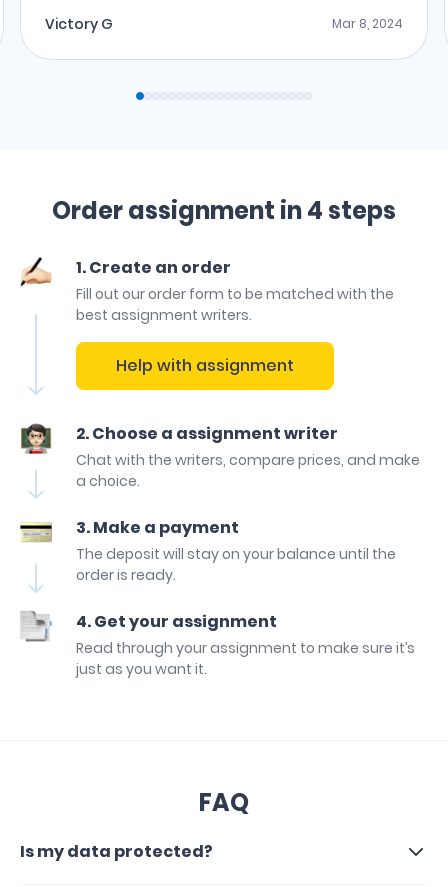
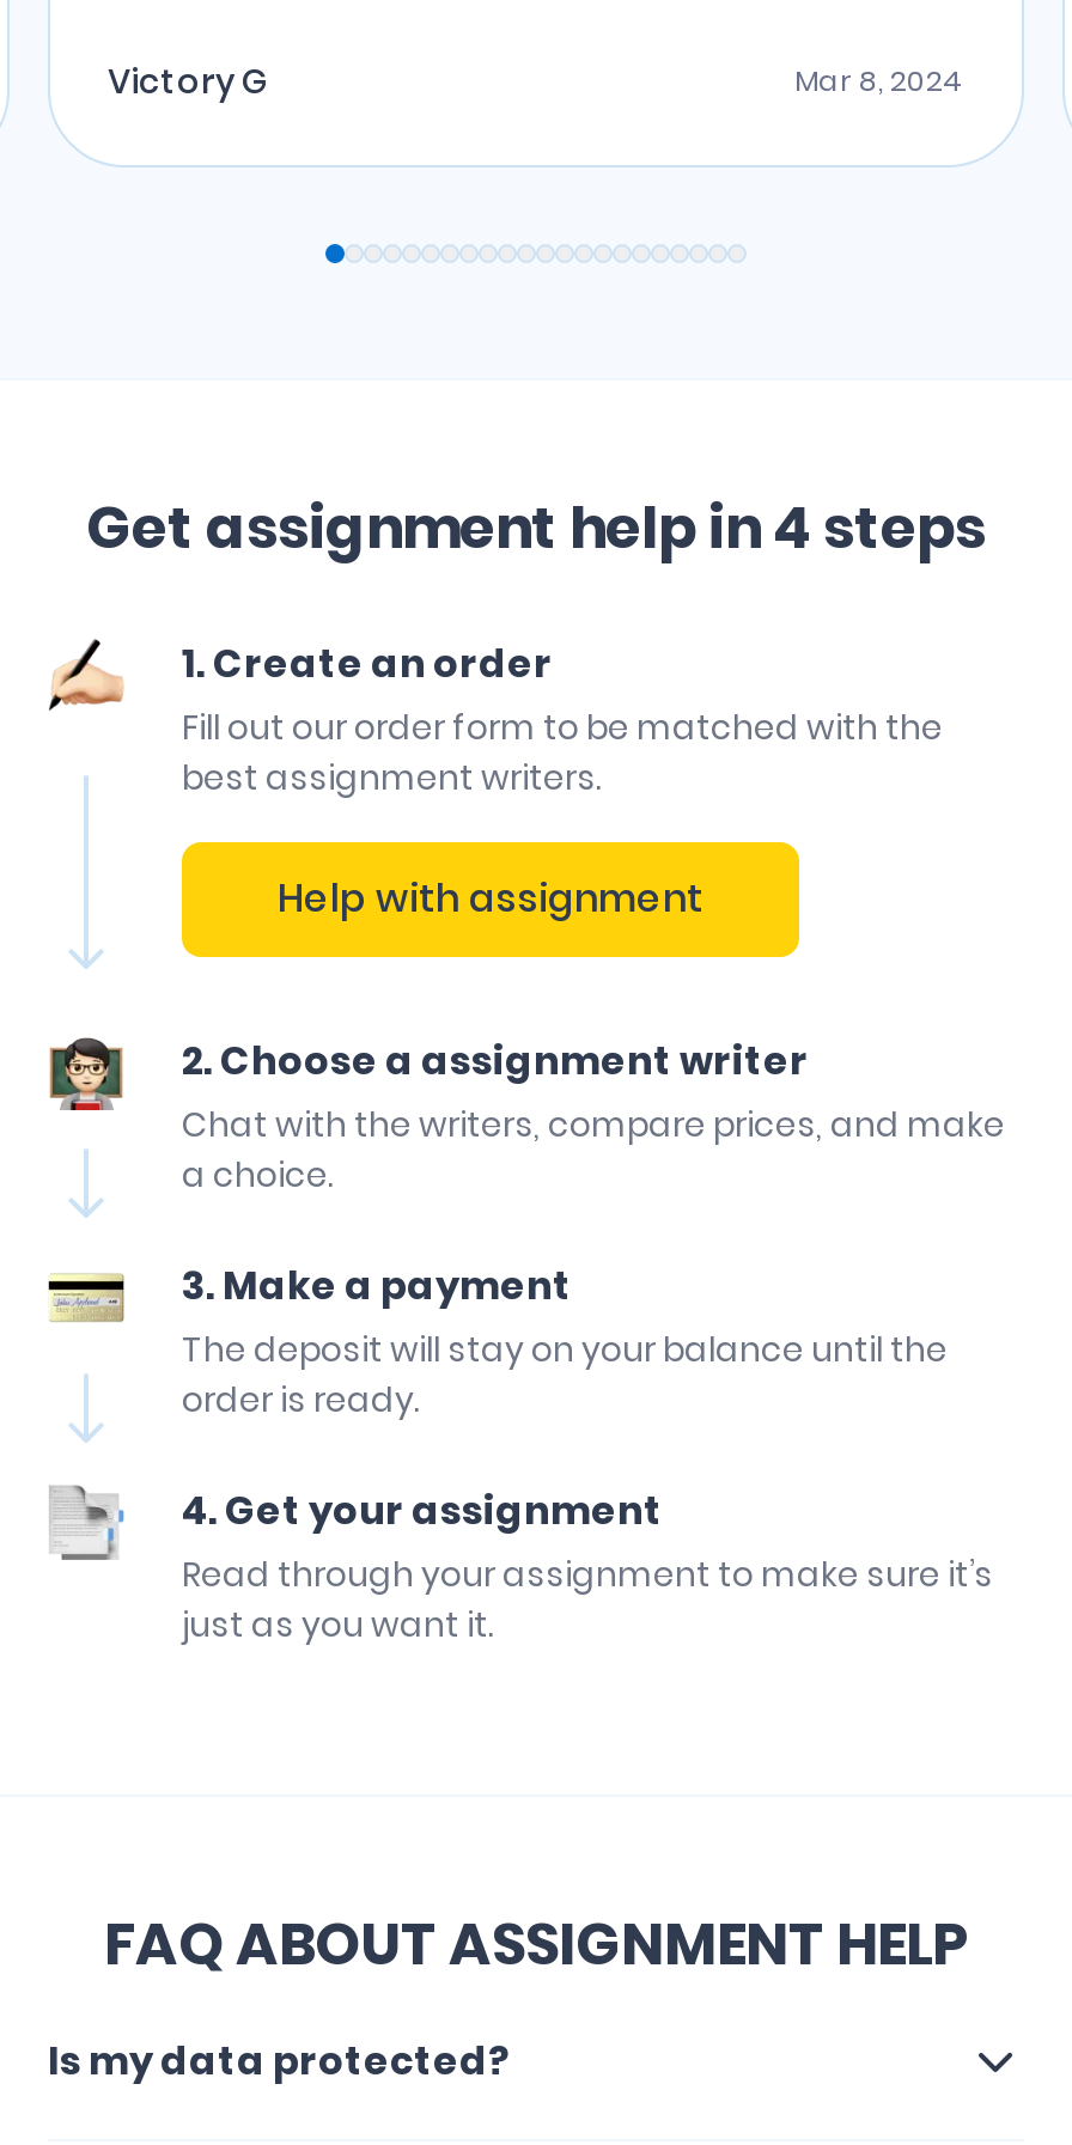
[52,194,396,227] Order assignment in 4 steps -> [86,487,986,566] Get assignment help in 4 steps
[199,786,249,819] FAQ -> [104,1904,968,1983] FAQ ABOUT ASSIGNMENT HELP

